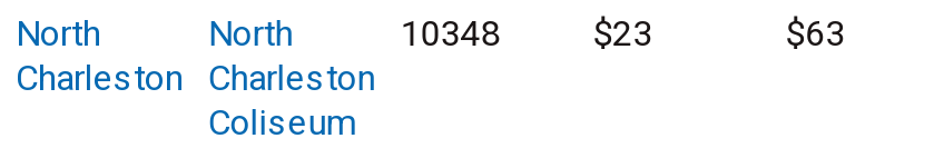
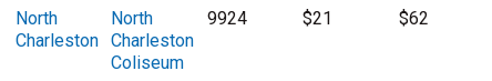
[400,12,500,55] 10348 -> [207,8,247,29] 9924
[593,12,653,55] $23 -> [303,8,333,29] $21
[785,12,845,55] $63 -> [398,8,428,29] $62

